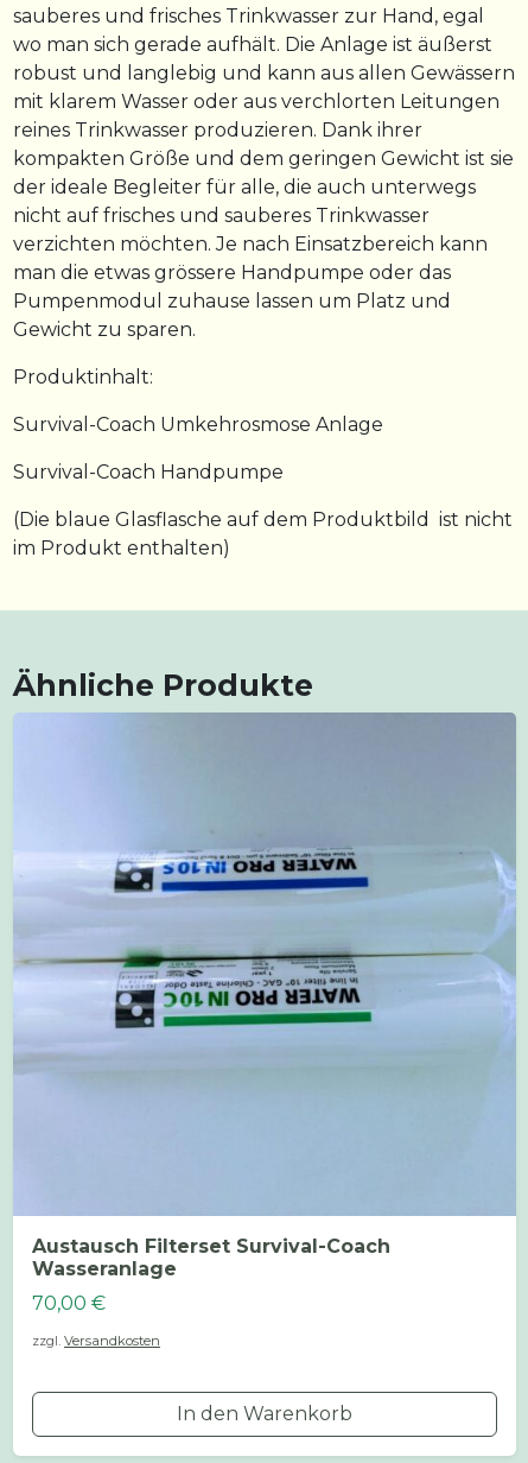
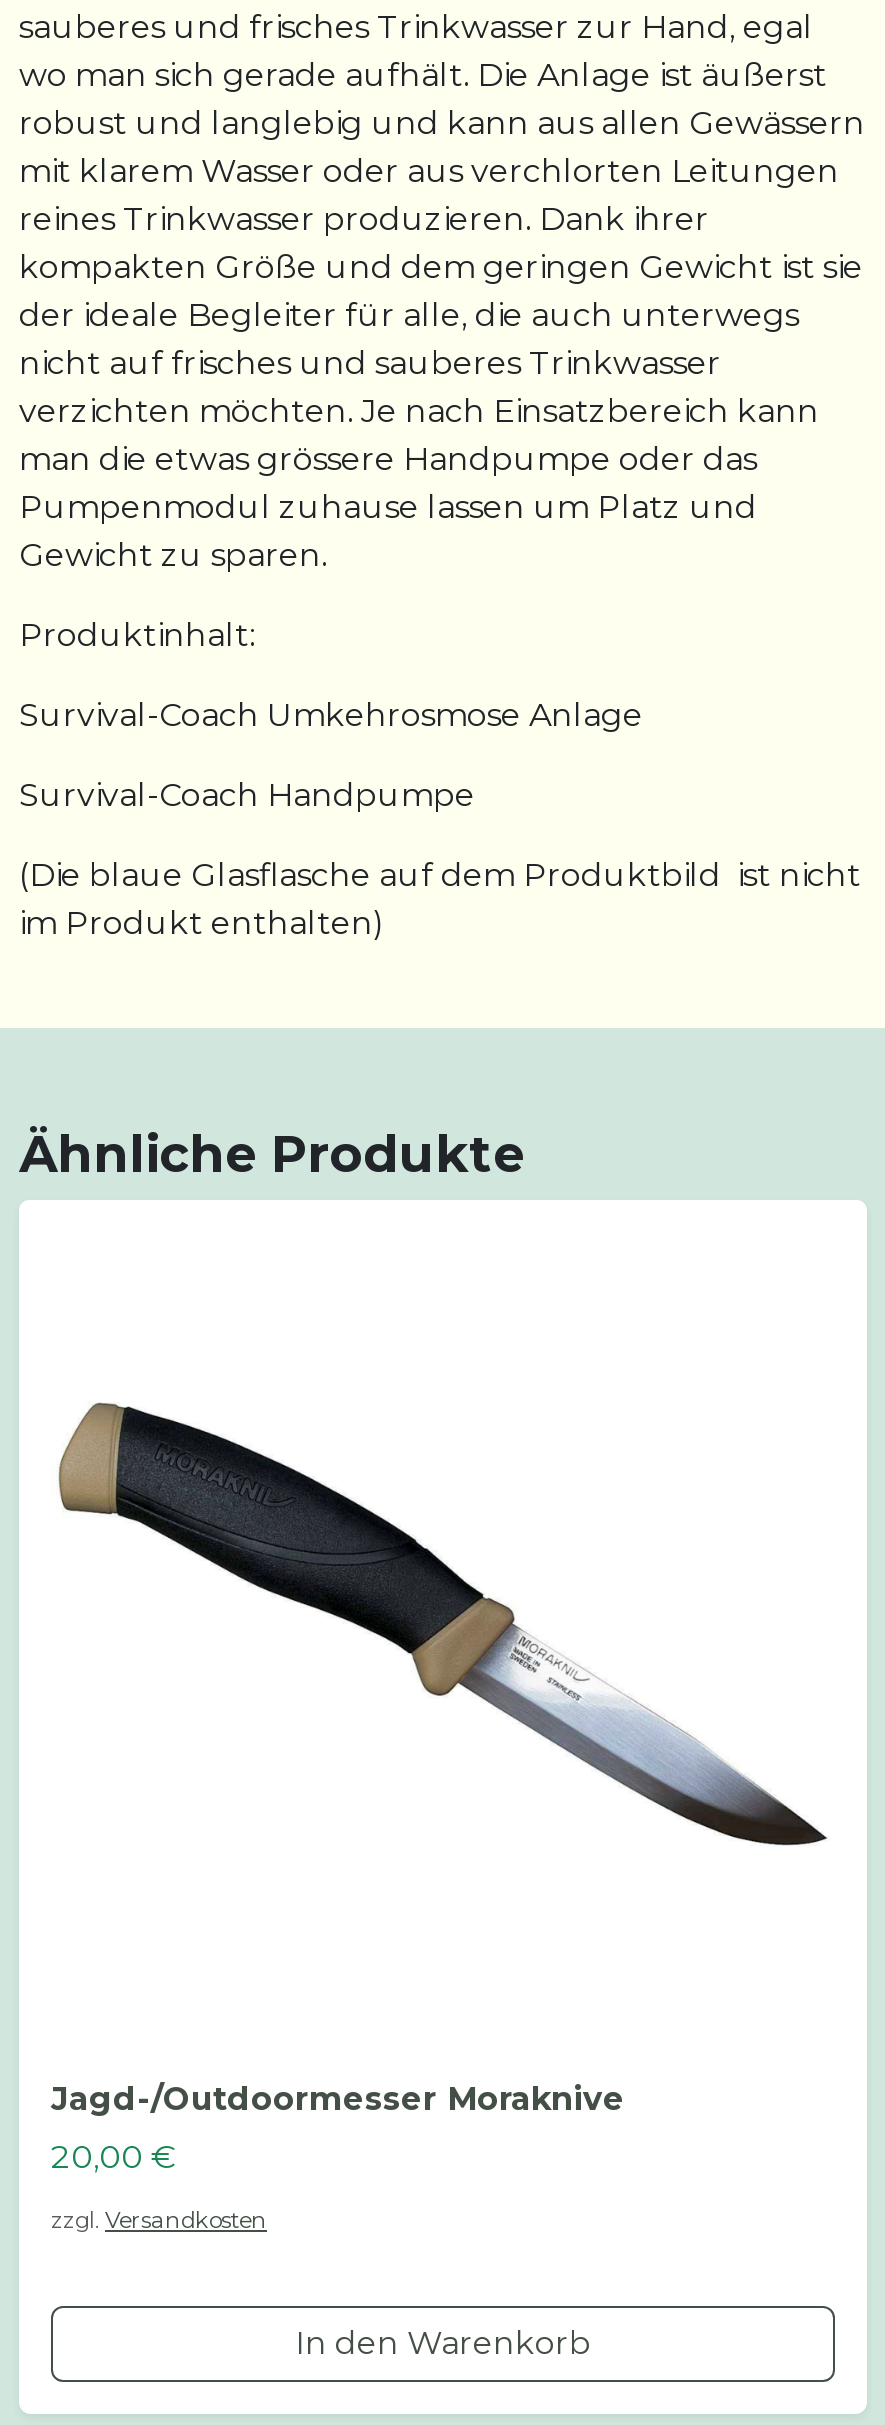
[13,711,517,1280] [image] | Austausch Filterset Survival-Coach | Wasseranlage -> [19,1200,867,2118] [image] | Jagd-/Outdoormesser Moraknive
[32,1292,106,1315] 70,00 € -> [51,2138,175,2176] 20,00 €

